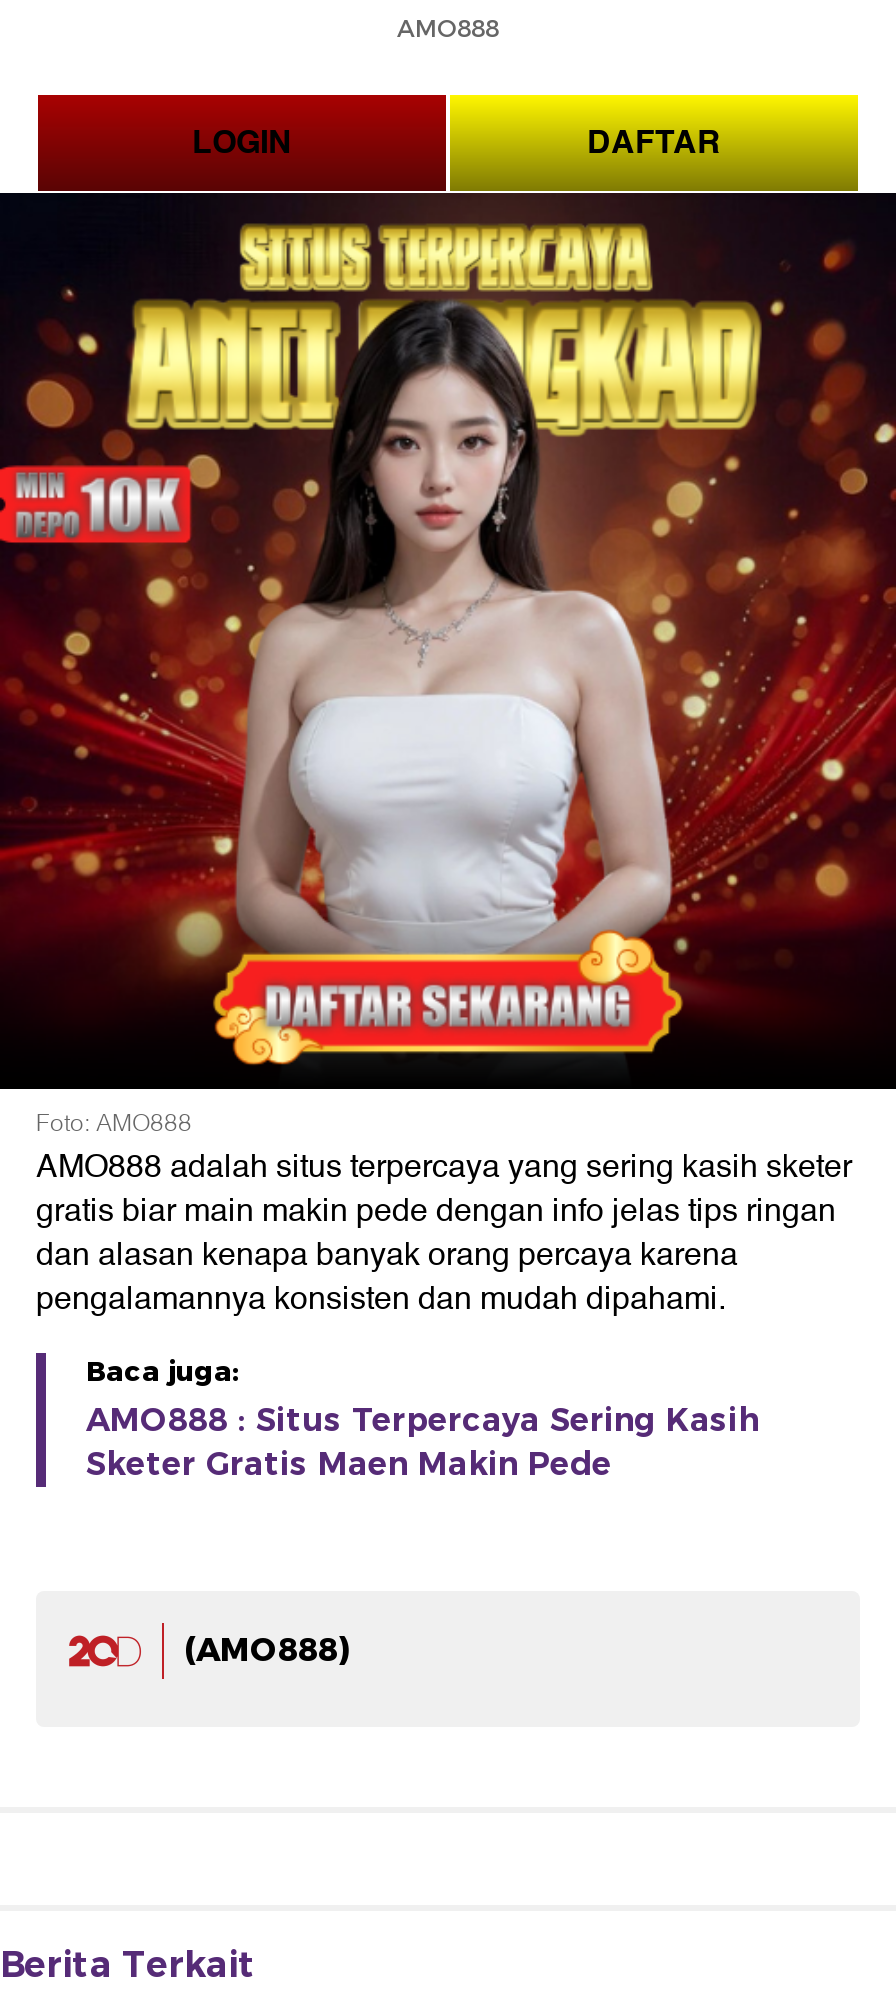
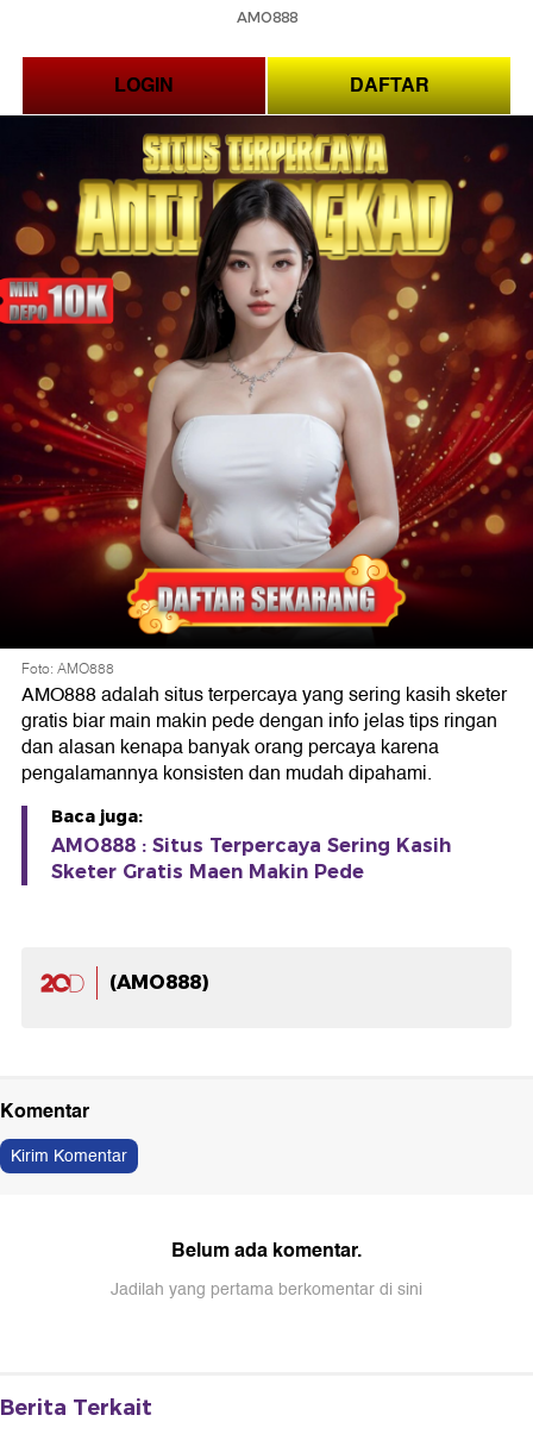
none -> [0,1095,422,1303] Komentar | Kirim Komentar | Belum ada komentar. | Jadilah yang pertama berkomentar di sini

